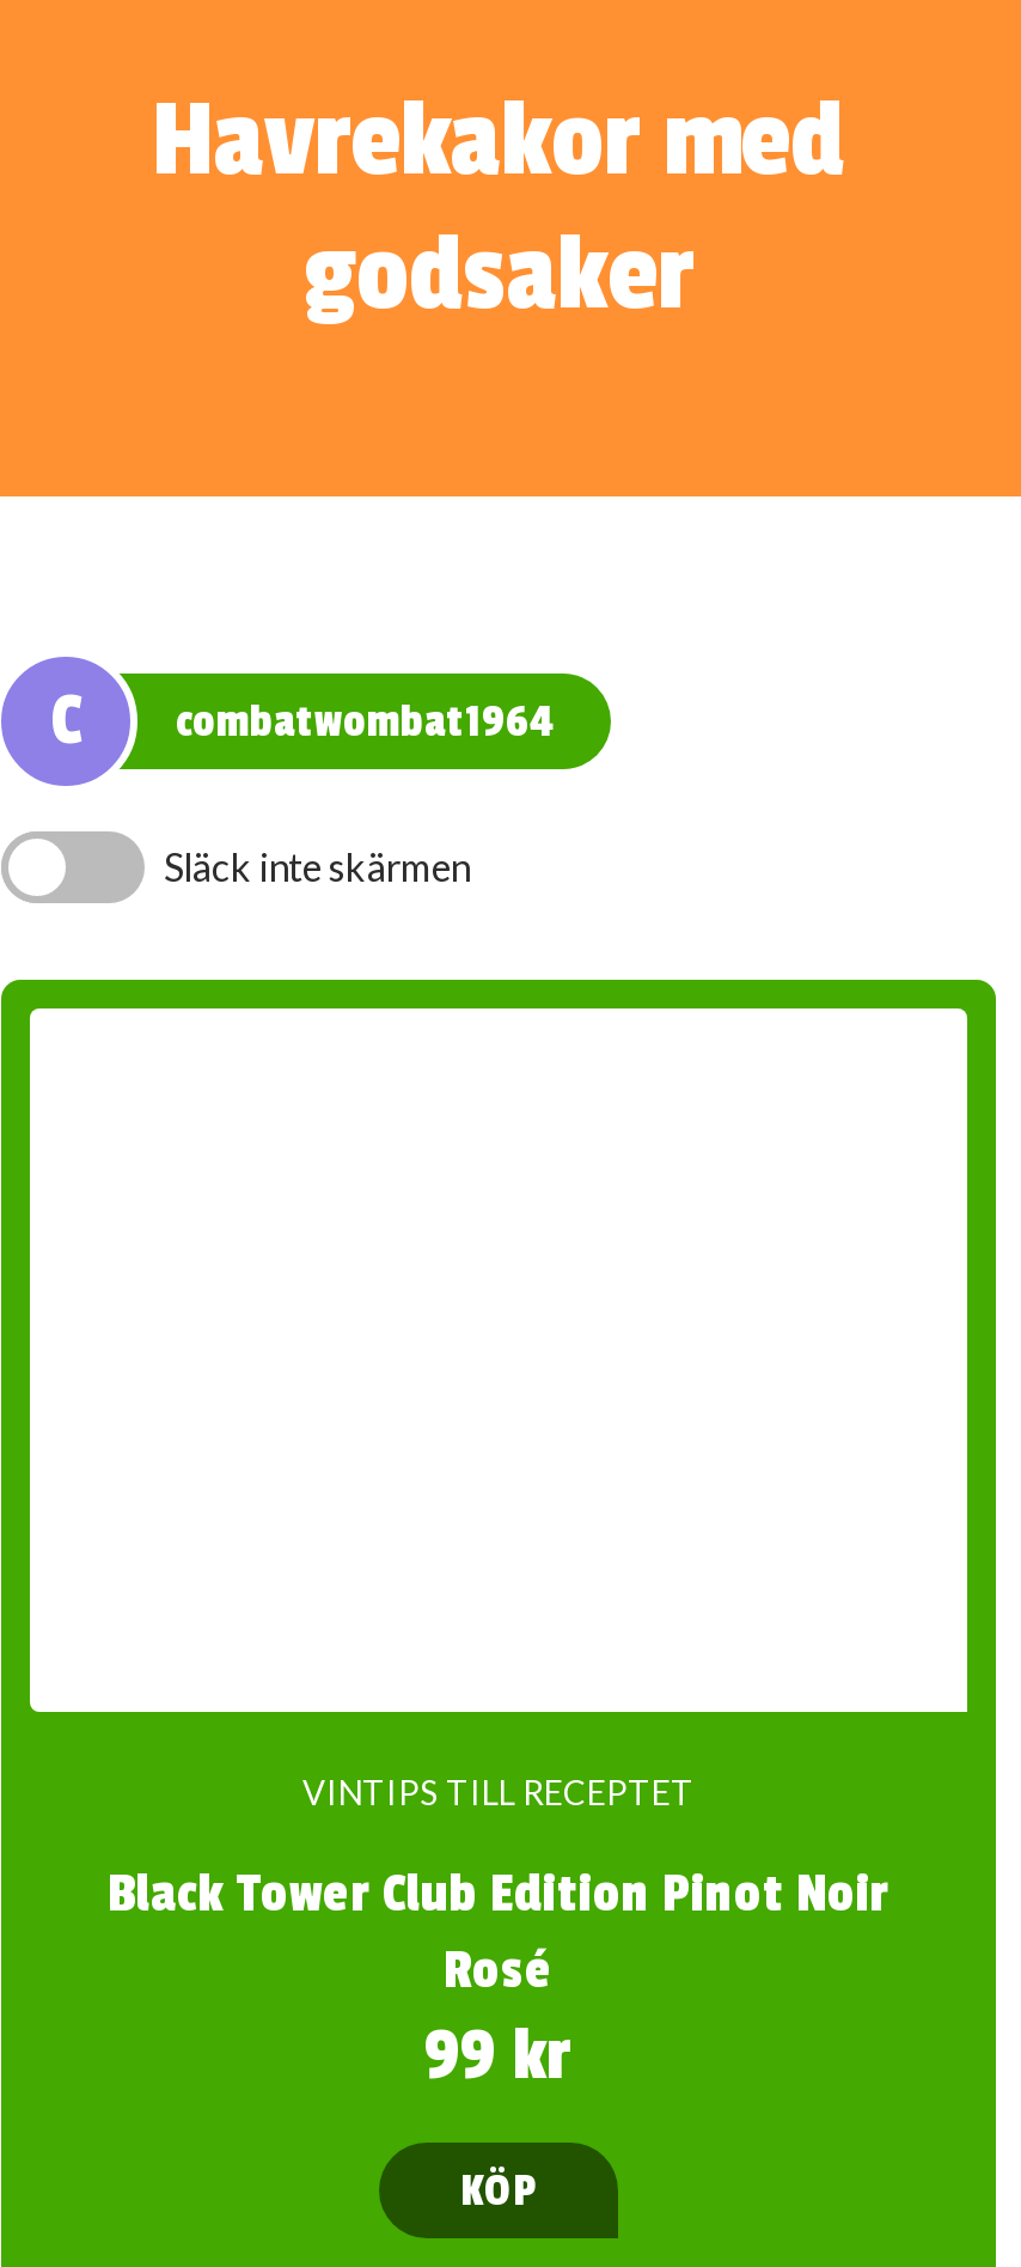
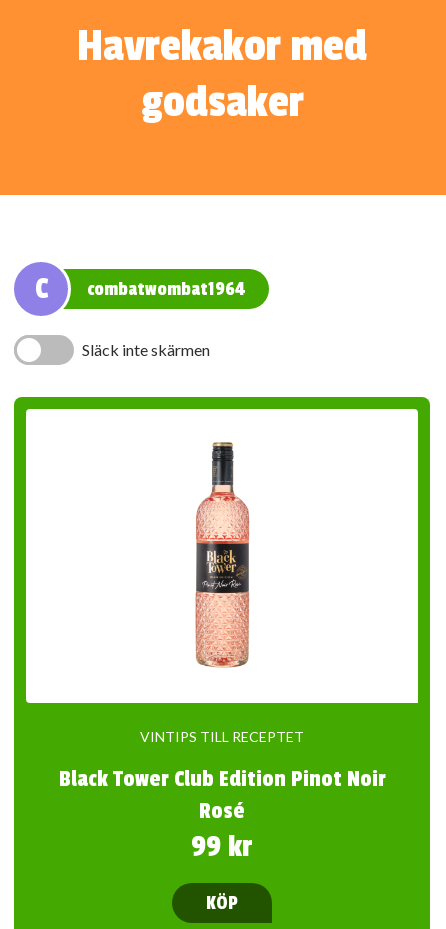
none -> [195,441,250,668] [image]

